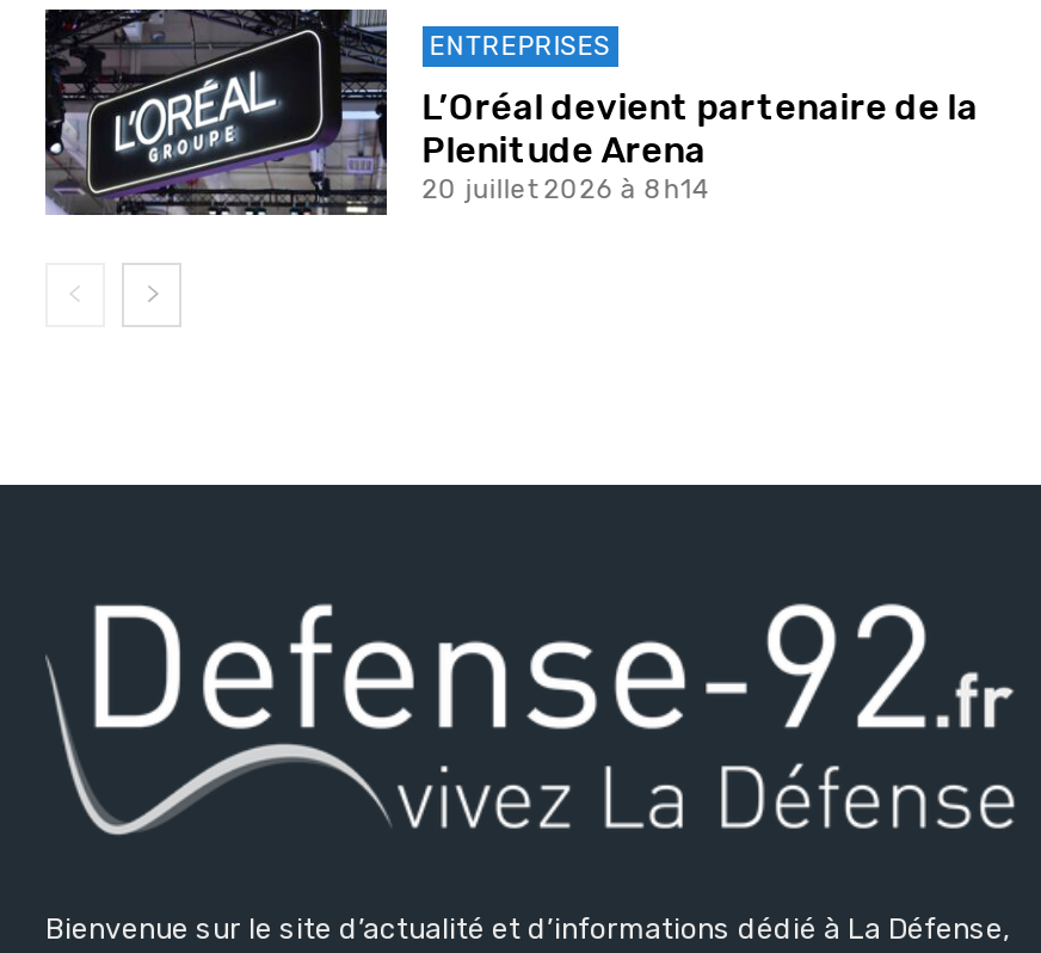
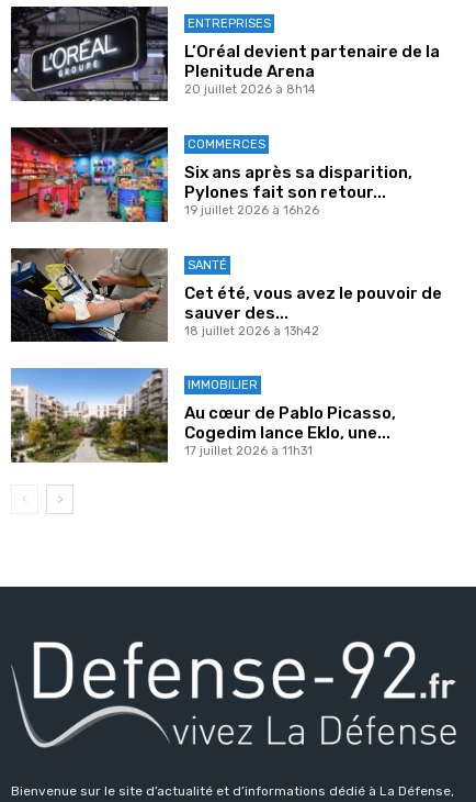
none -> [10,126,412,223] [image] | COMMERCES | Six ans après sa disparition, | Pylones fait son retour... | 19 juillet 2026 à 16h26
none -> [10,247,442,343] [image] | SANTÉ | Cet été, vous avez le pouvoir de | sauver des... | 18 juillet 2026 à 13h42
none -> [10,367,396,464] [image] | IMMOBILIER | Au cœur de Pablo Picasso, | Cogedim lance Eklo, une... | 17 juillet 2026 à 11h31

